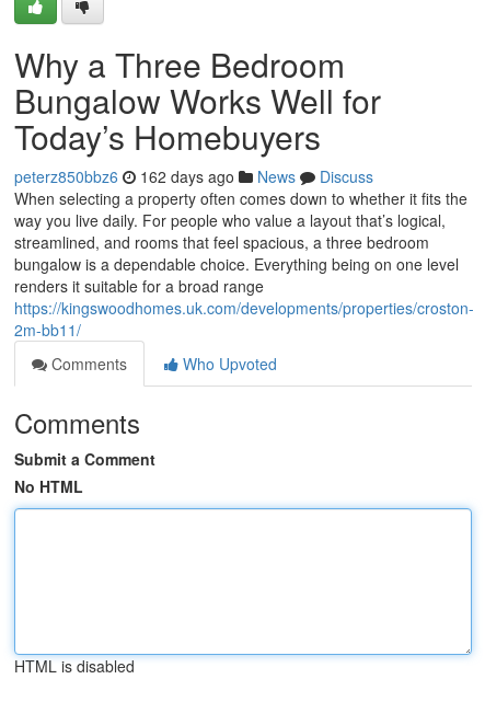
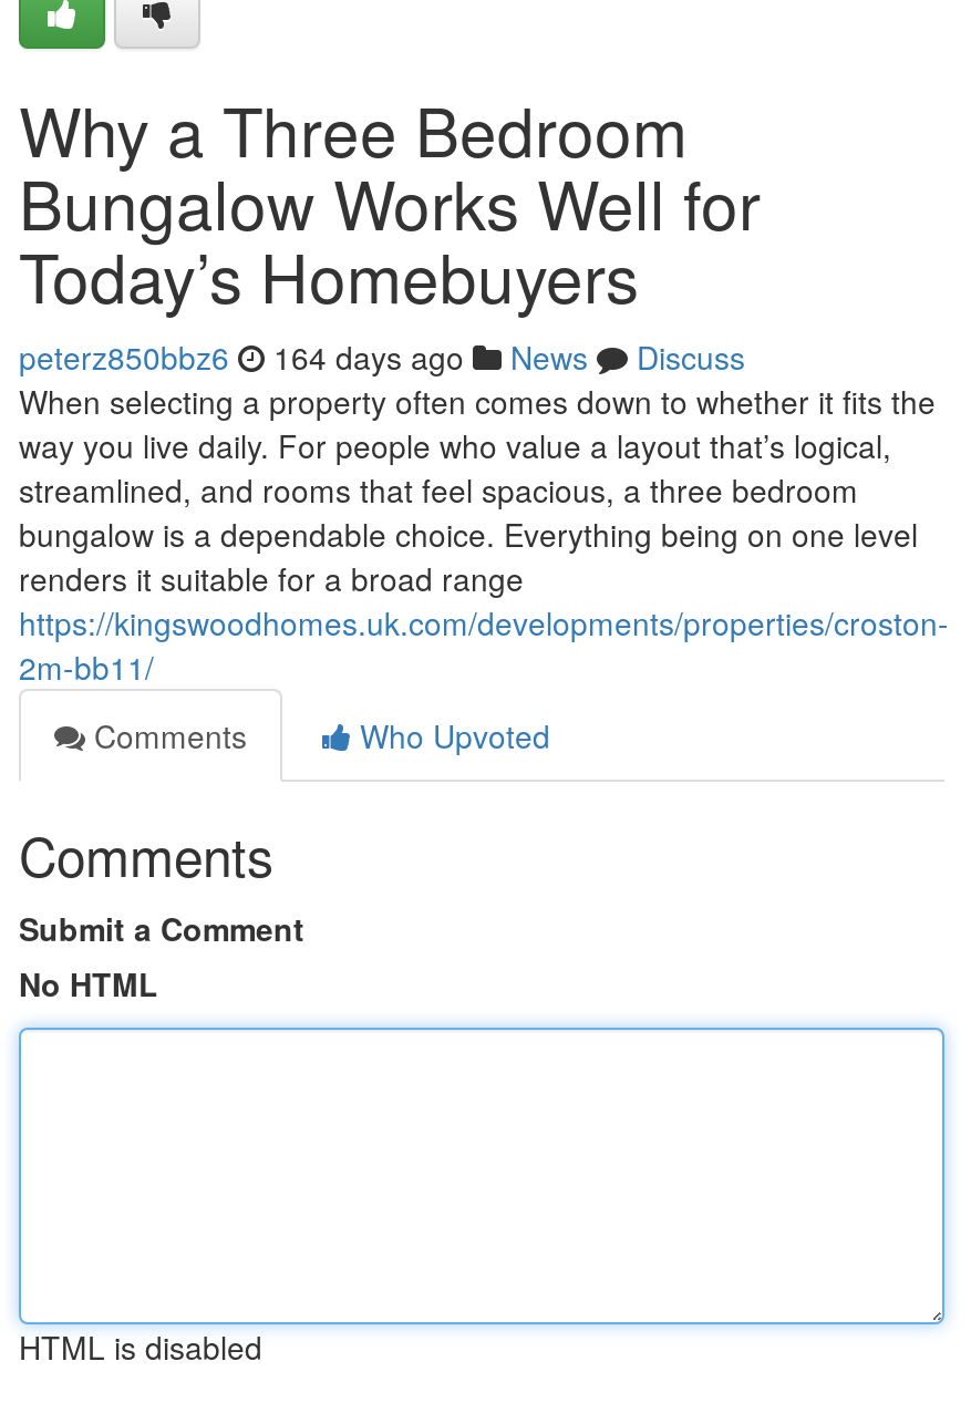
[14,165,373,187] peterz850bbz6 162 days ago News Discuss -> [19,334,745,379] peterz850bbz6 164 days ago News Discuss

